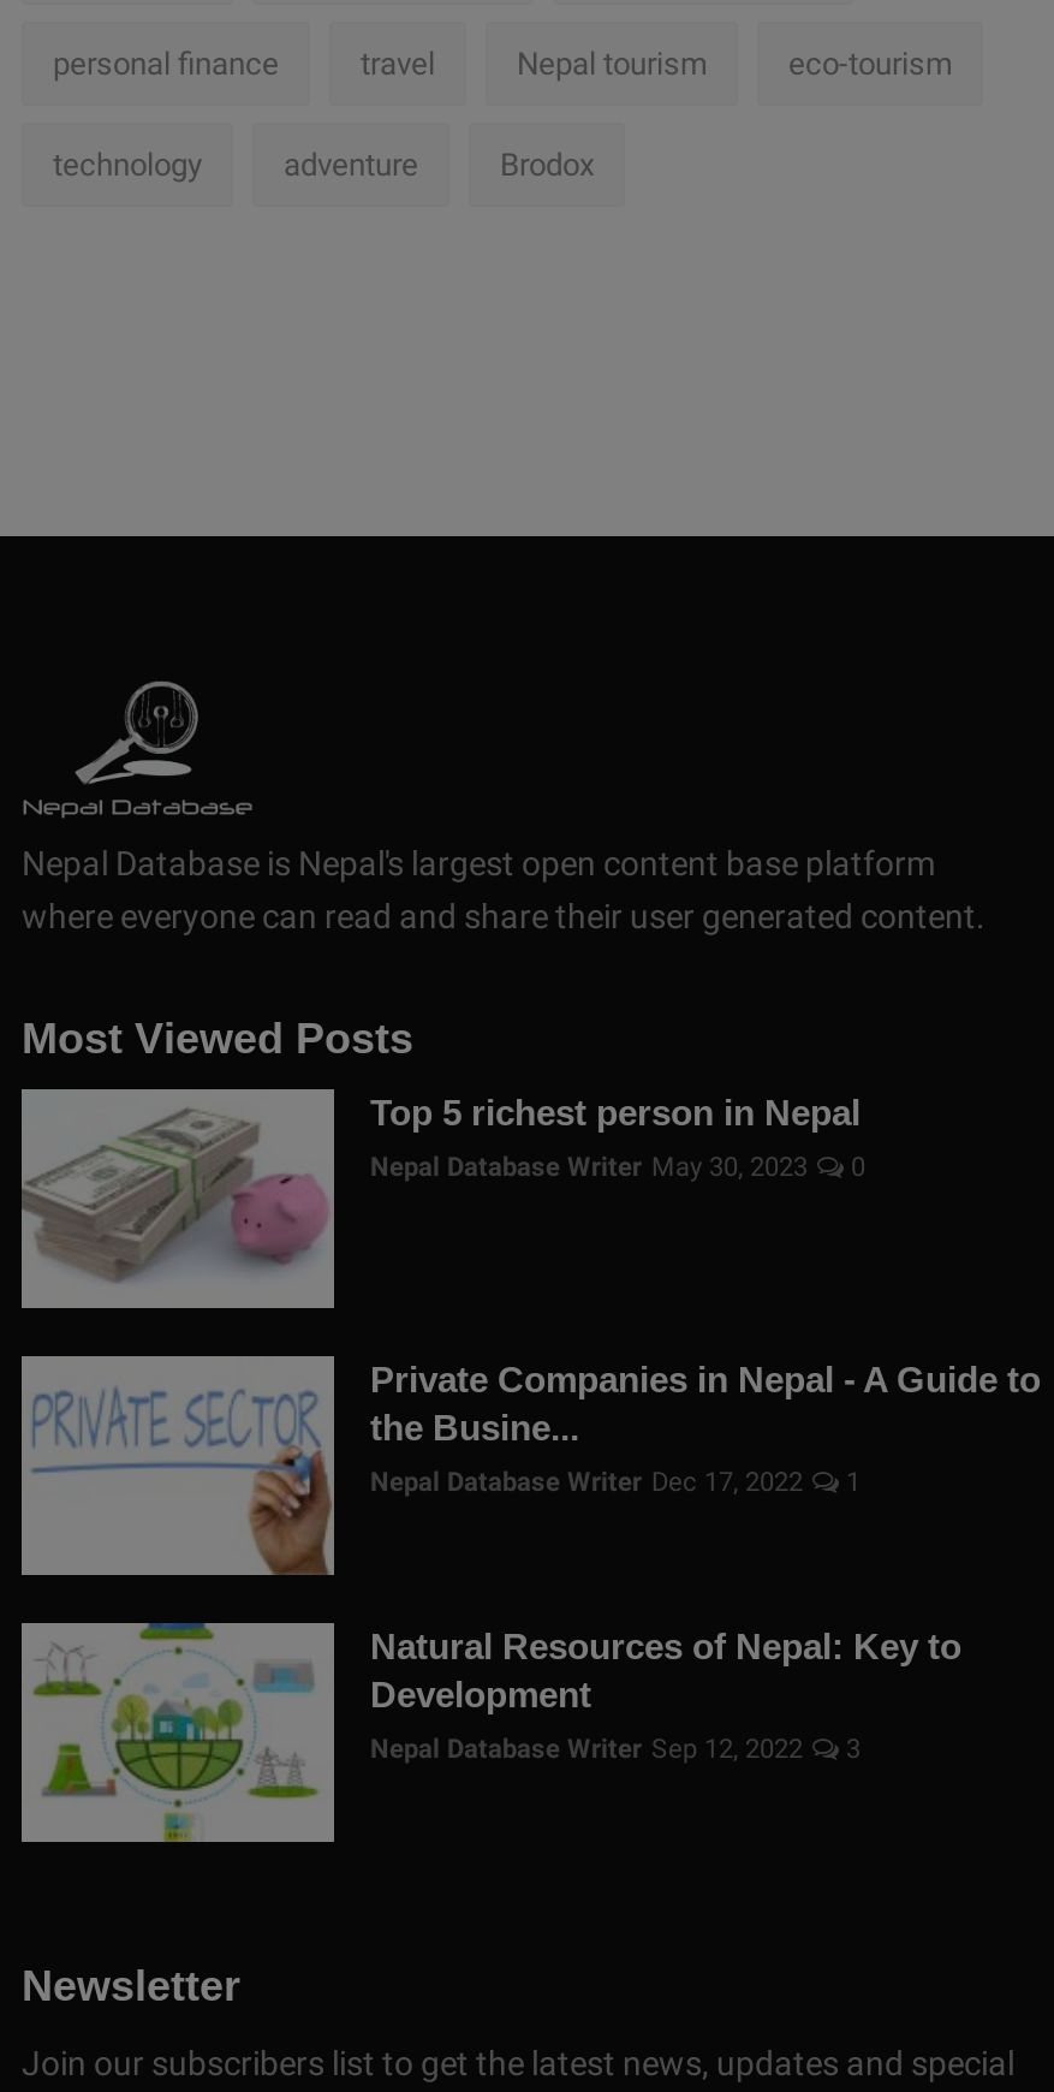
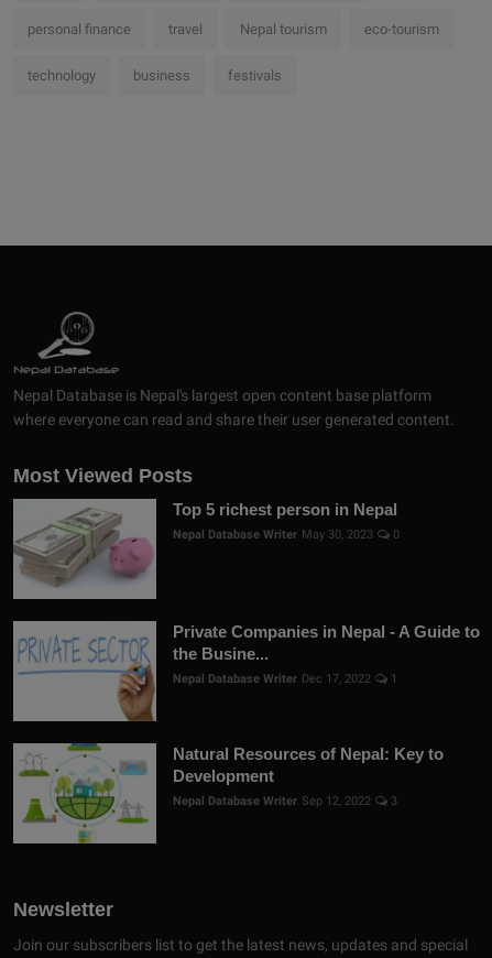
[284,148,594,184] adventure | Brodox -> [133,68,282,84] business | festivals

